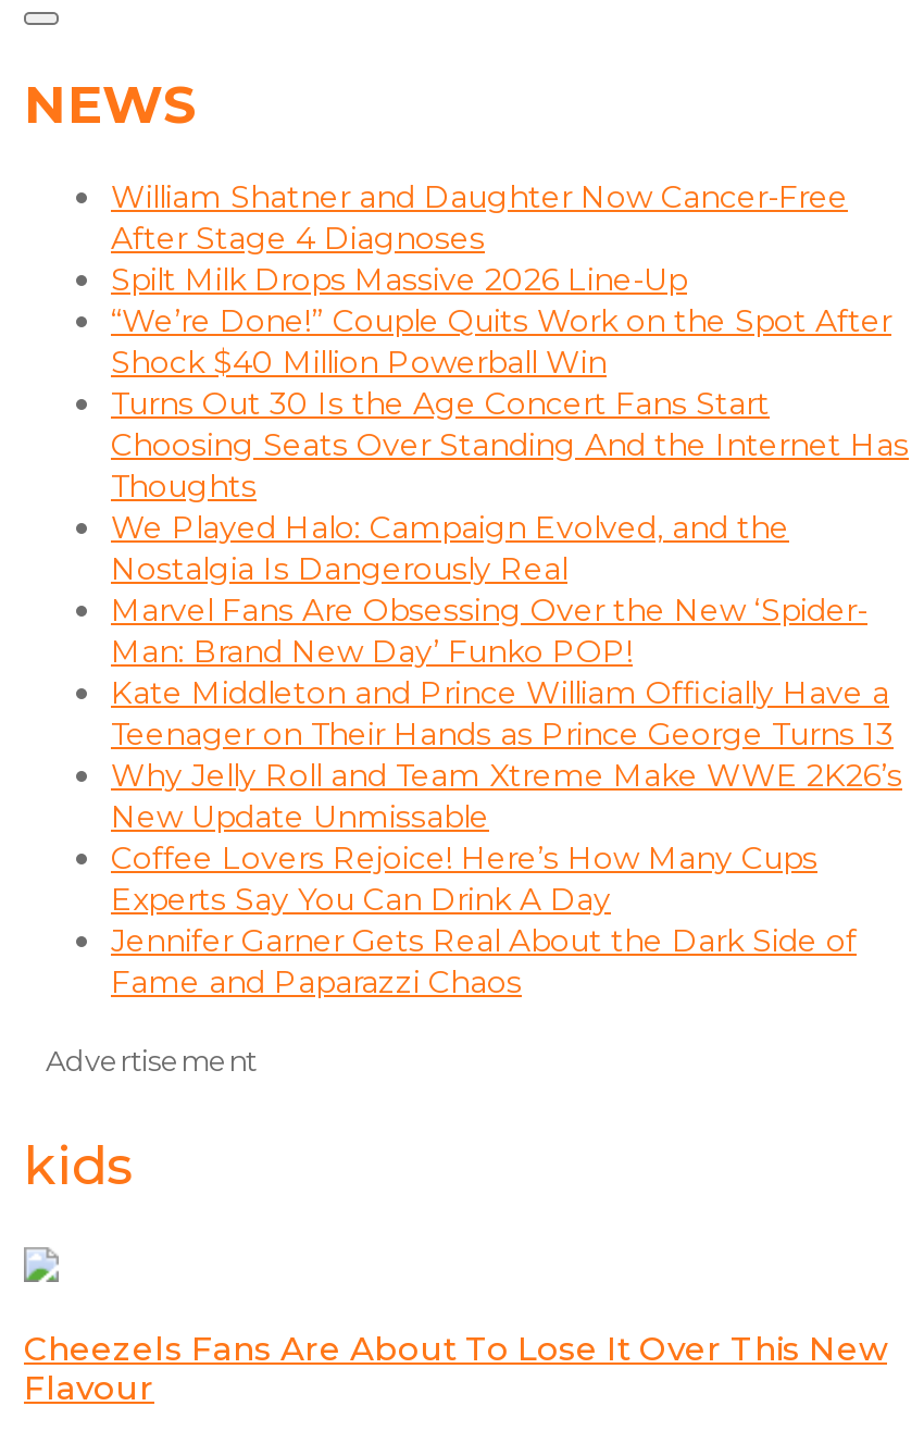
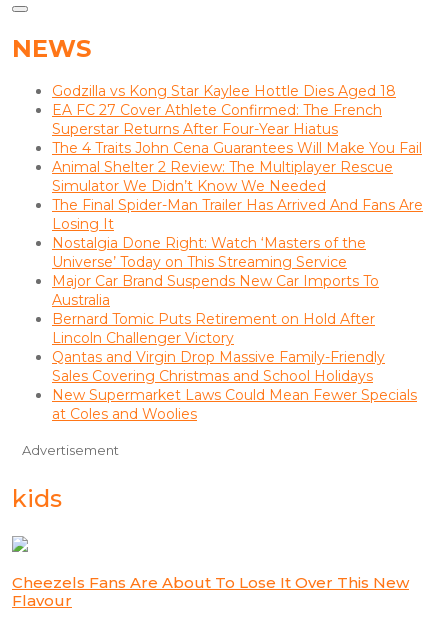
[111,177,909,1001] William Shatner and Daughter Now Cancer-Free | After Stage 4 Diagnoses | Spilt Milk Drops Massive 2026 Line-Up | “We’re Done!” Couple Quits Work on the Spot After | Shock $40 Million Powerball Win | Turns Out 30 Is the Age Concert Fans Start | Choosing Seats Over Standing And the Internet Has | Thoughts | We Played Halo: Campaign Evolved, and the | Nostalgia Is Dangerously Real | Marvel Fans Are Obsessing Over the New ‘Spider- | Man: Brand New Day’ Funko POP! | Kate Middleton and Prince William Officially Have a | Teenager on Their Hands as Prince George Turns 13 | Why Jelly Roll and Team Xtreme Make WWE 2K26’s | New Update Unmissable | Coffee Lovers Rejoice! Here’s How Many Cups | Experts Say You Can Drink A Day | Jennifer Garner Gets Real About the Dark Side of | Fame and Paparazzi Chaos -> [52,82,423,423] Godzilla vs Kong Star Kaylee Hottle Dies Aged 18 | EA FC 27 Cover Athlete Confirmed: The French | Superstar Returns After Four-Year Hiatus | The 4 Traits John Cena Guarantees Will Make You Fail | Animal Shelter 2 Review: The Multiplayer Rescue | Simulator We Didn’t Know We Needed | The Final Spider-Man Trailer Has Arrived And Fans Are | Losing It | Nostalgia Done Right: Watch ‘Masters of the | Universe’ Today on This Streaming Service | Major Car Brand Suspends New Car Imports To | Australia | Bernard Tomic Puts Retirement on Hold After | Lincoln Challenger Victory | Qantas and Virgin Drop Massive Family-Friendly | Sales Covering Christmas and School Holidays | New Supermarket Laws Could Mean Fewer Specials | at Coles and Woolies

